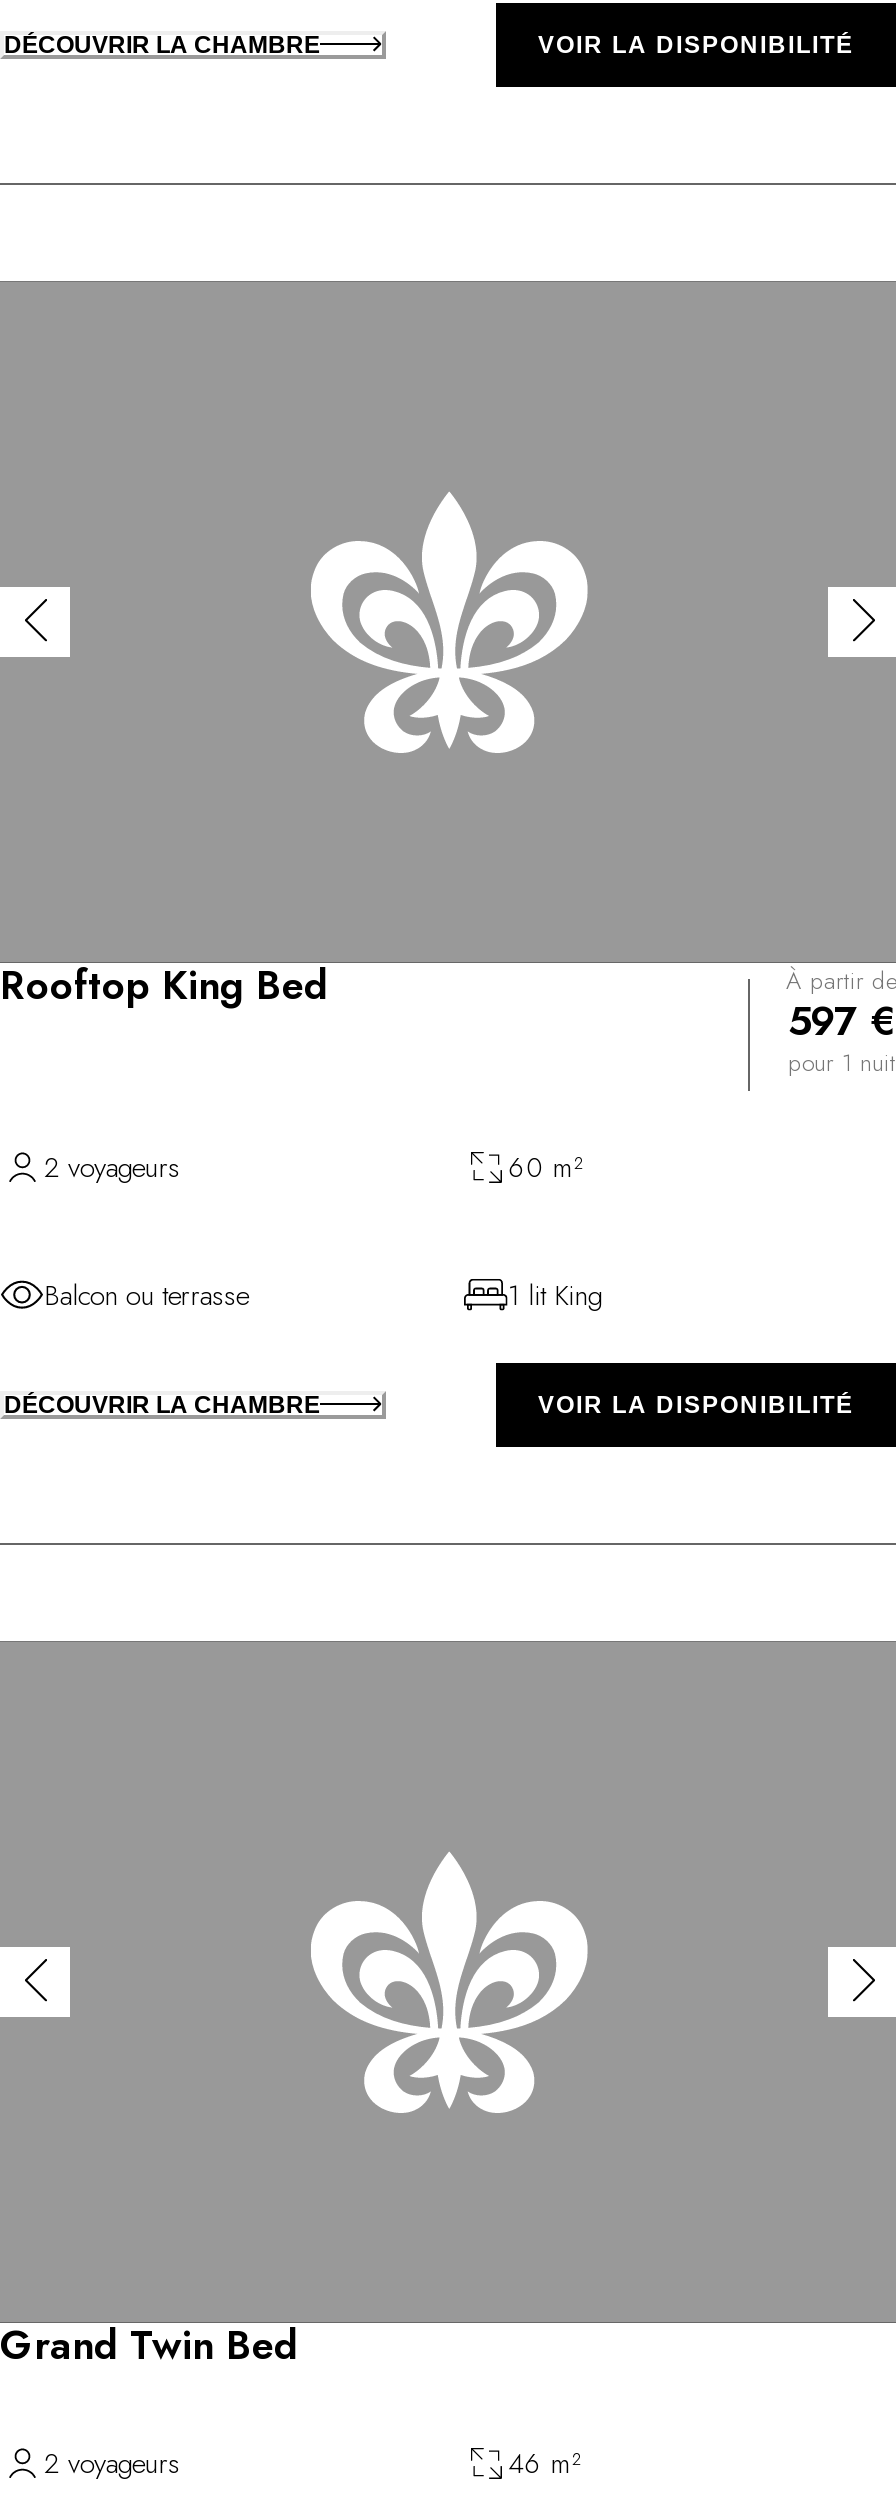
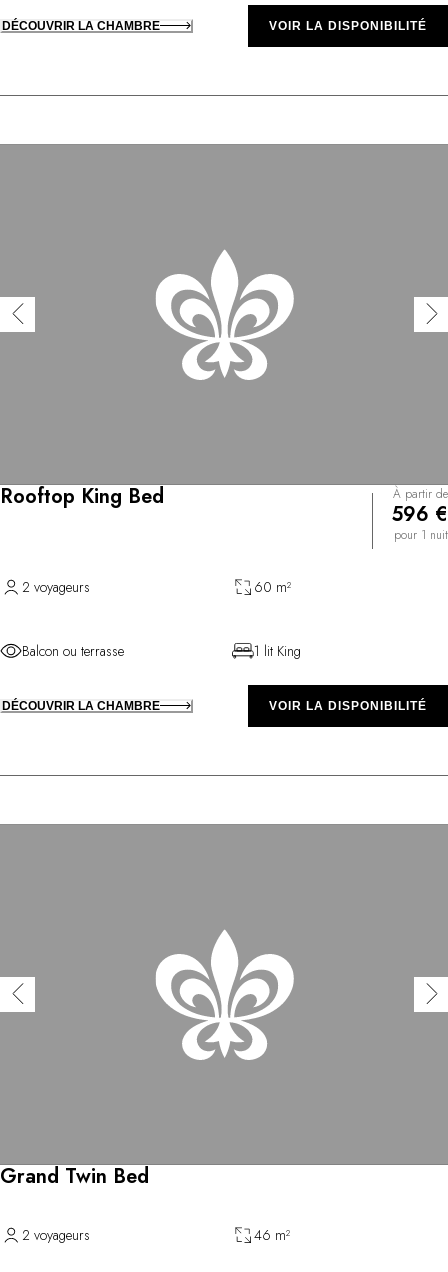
[788,993,896,1051] 597 € -> [392,500,448,529] 596 €

